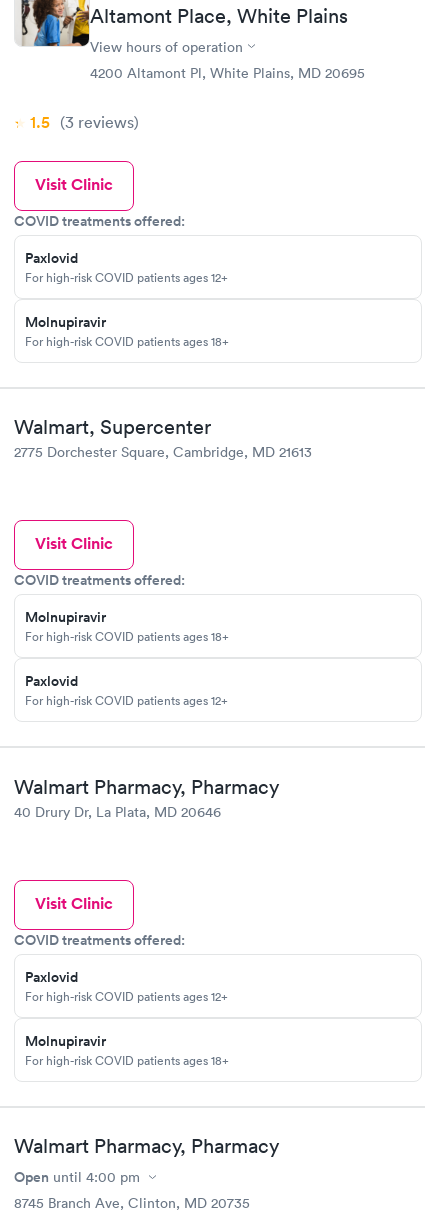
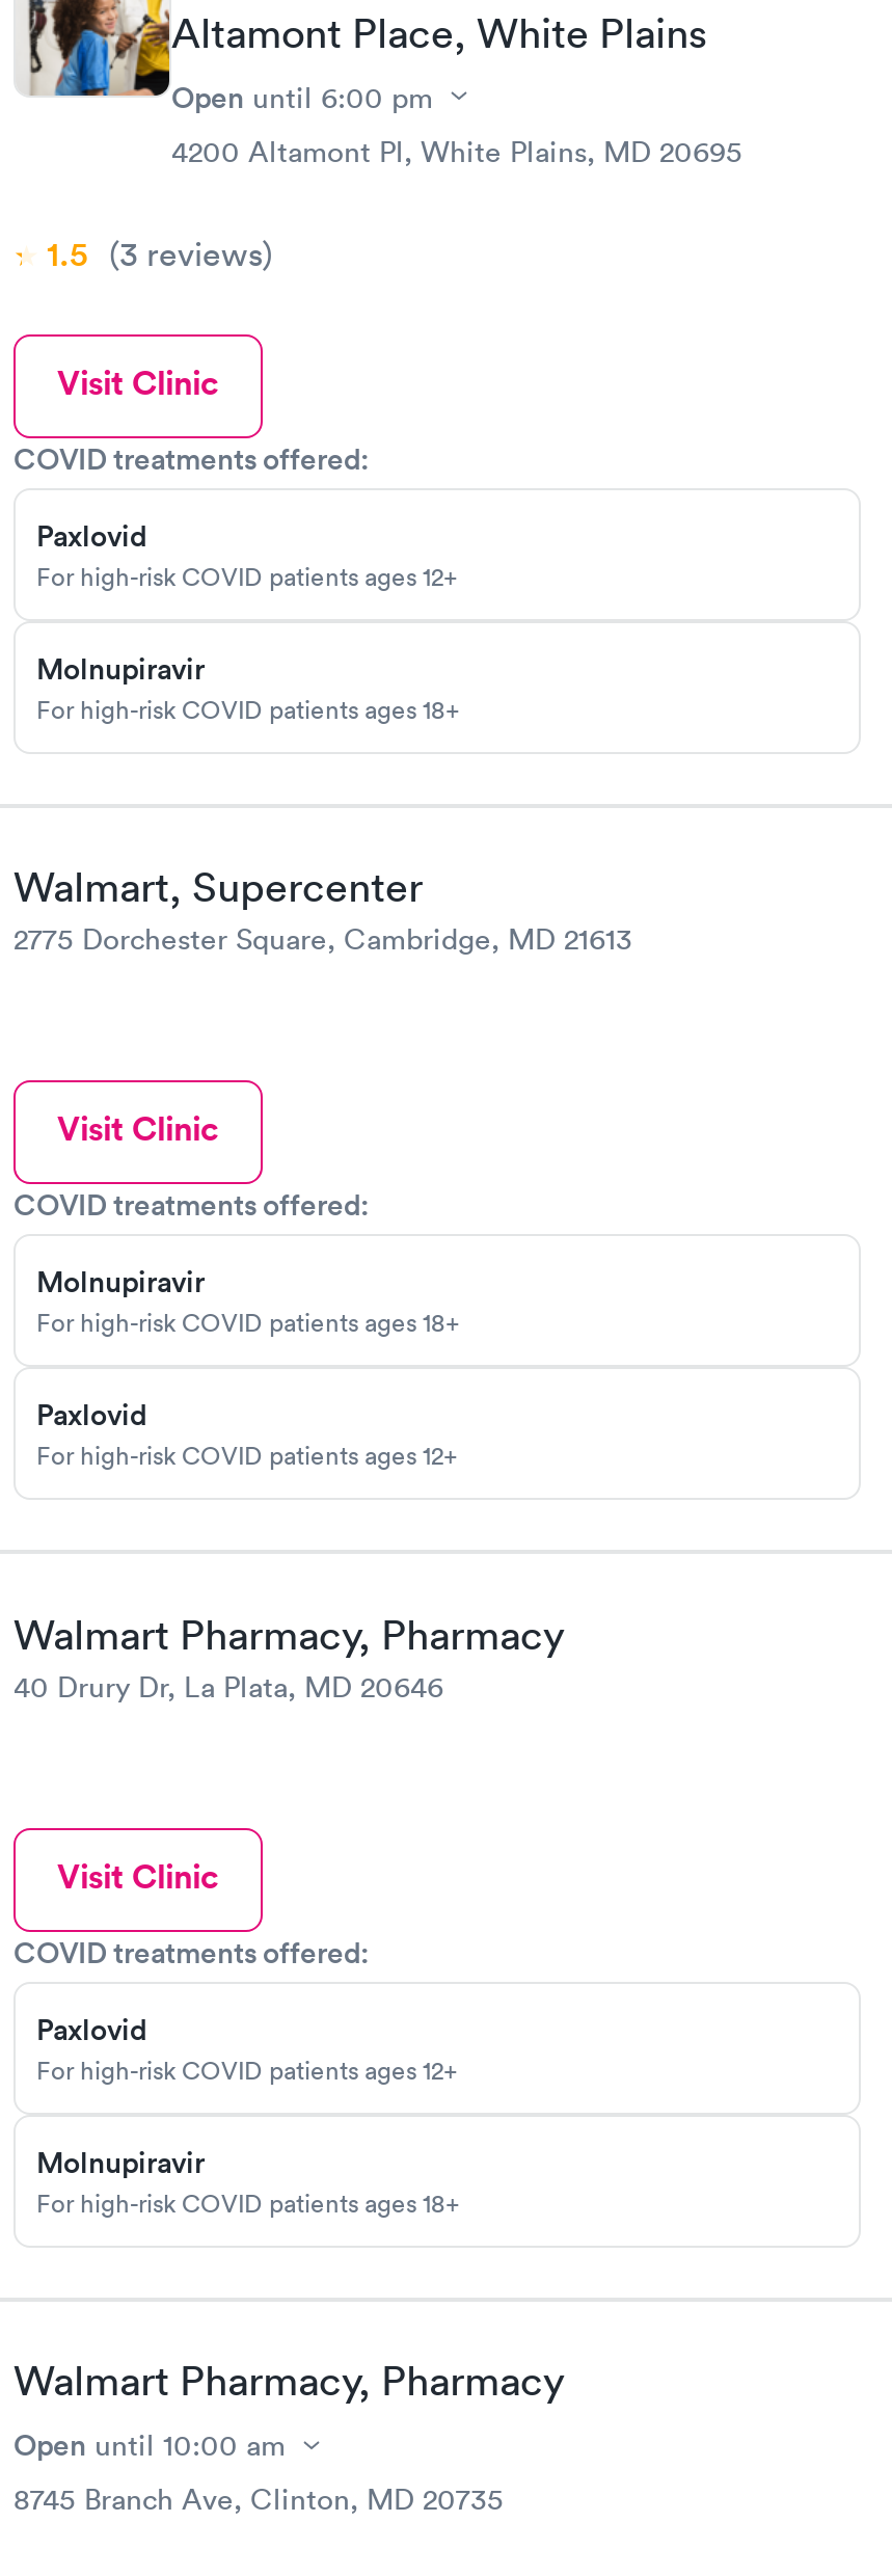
[90,37,243,55] View hours of operation -> [171,76,433,117] Open until 6:00 pm
[14,1167,140,1187] Open until 4:00 pm -> [13,2424,286,2466] Open until 10:00 am

